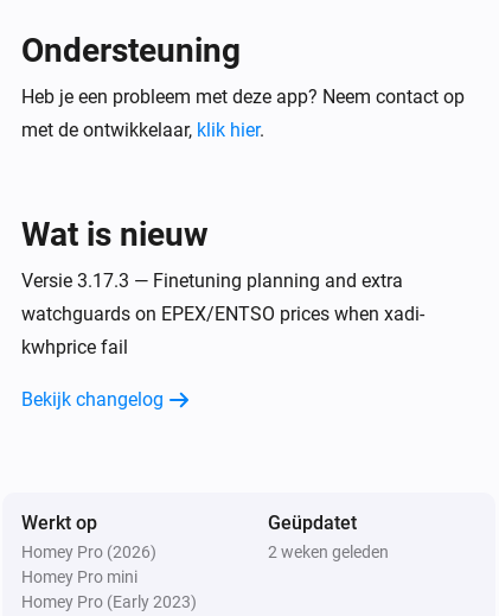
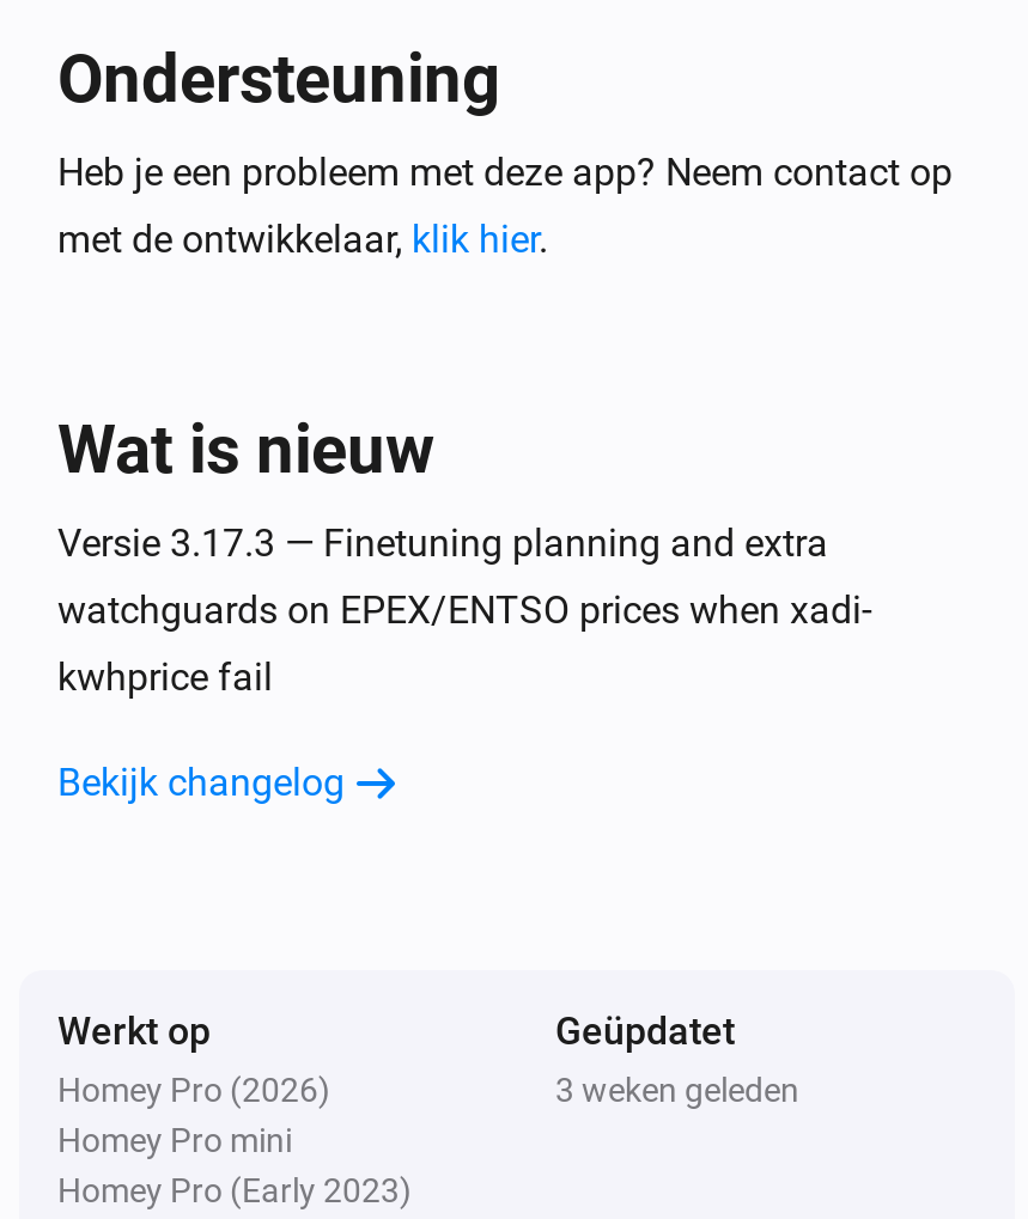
[268,542,389,561] 2 weken geleden -> [555,1070,799,1108] 3 weken geleden

